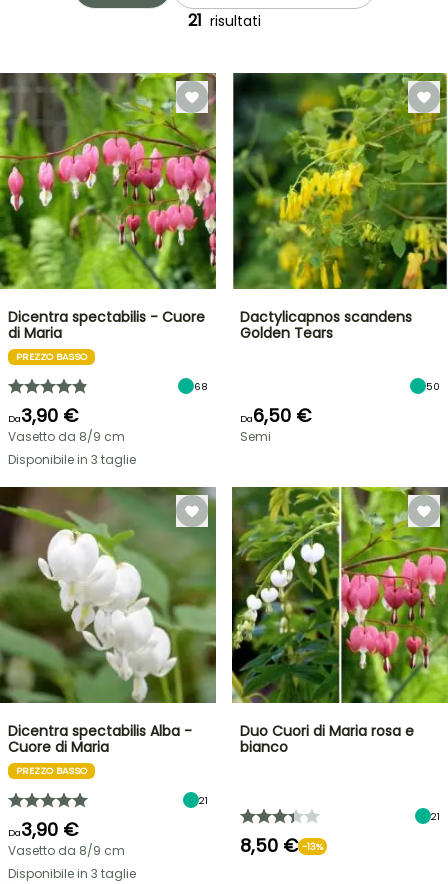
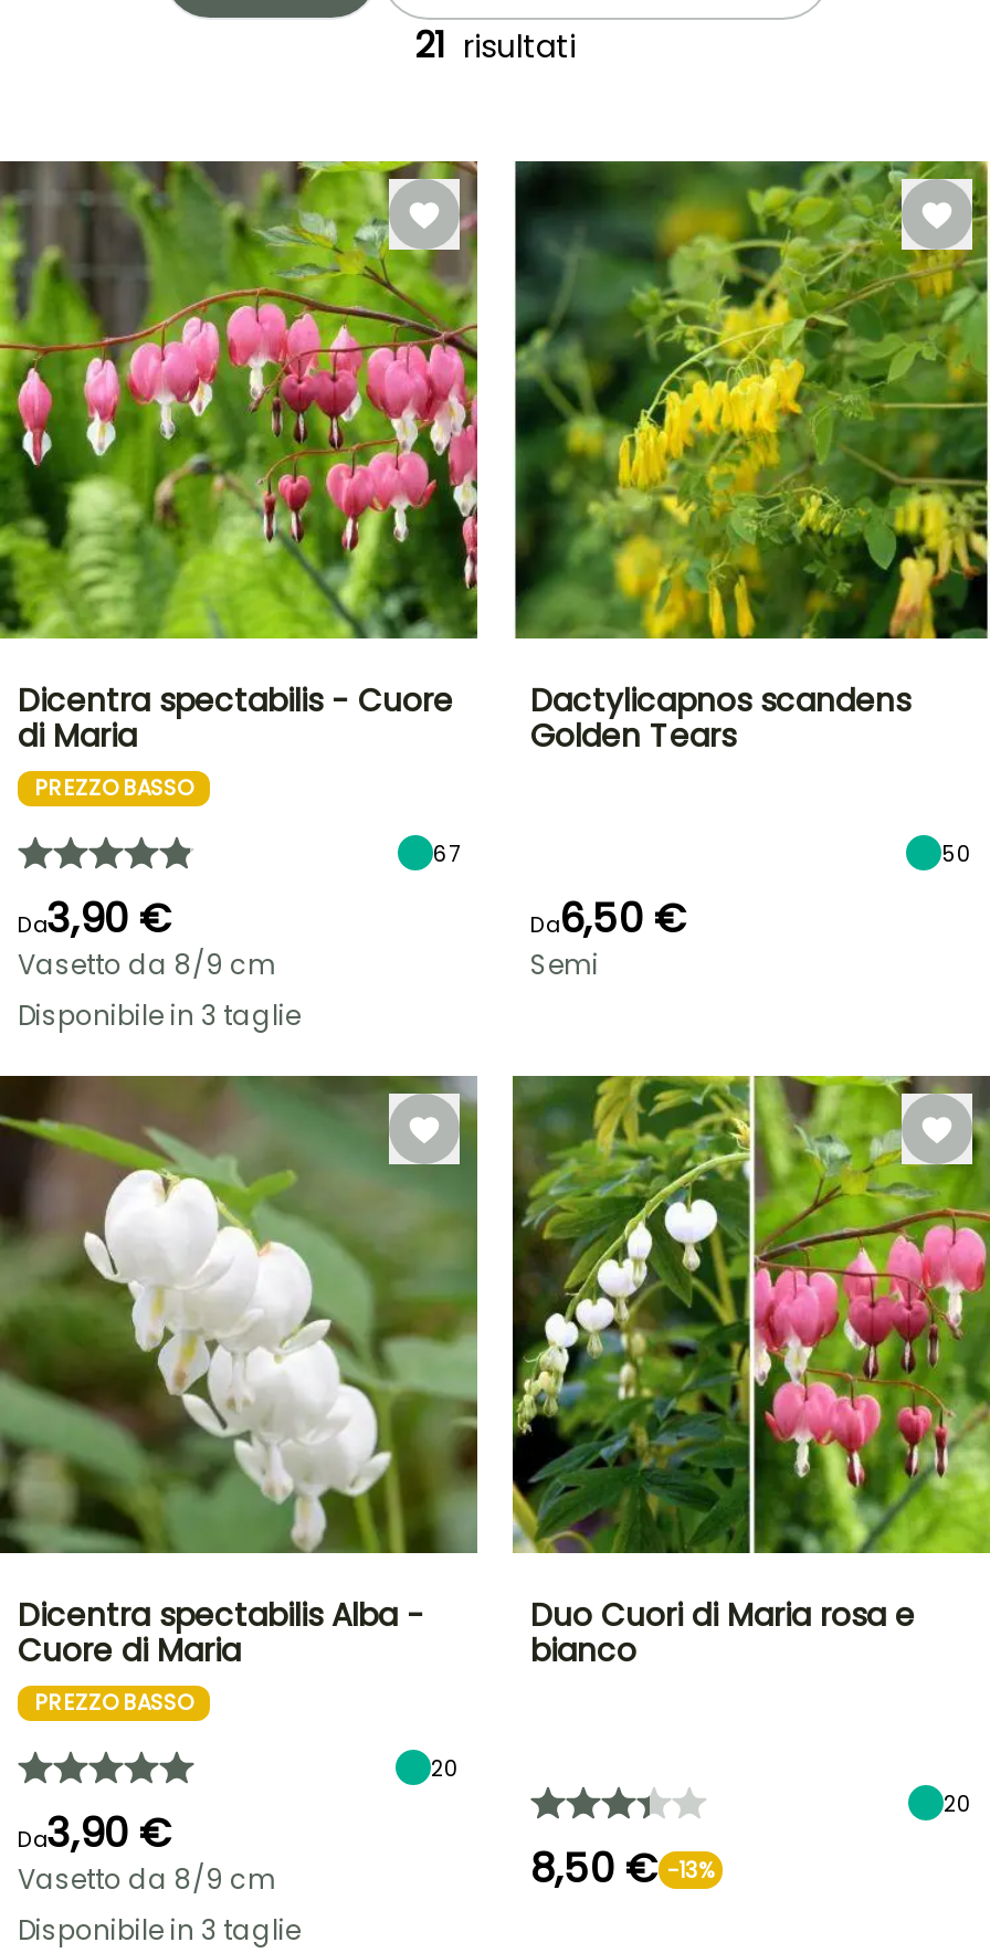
[194,379,208,392] 68 -> [433,838,460,867] 67
[199,793,208,806] 21 -> [431,1753,460,1782] 20
[431,809,440,822] 21 -> [944,1788,972,1817] 20

